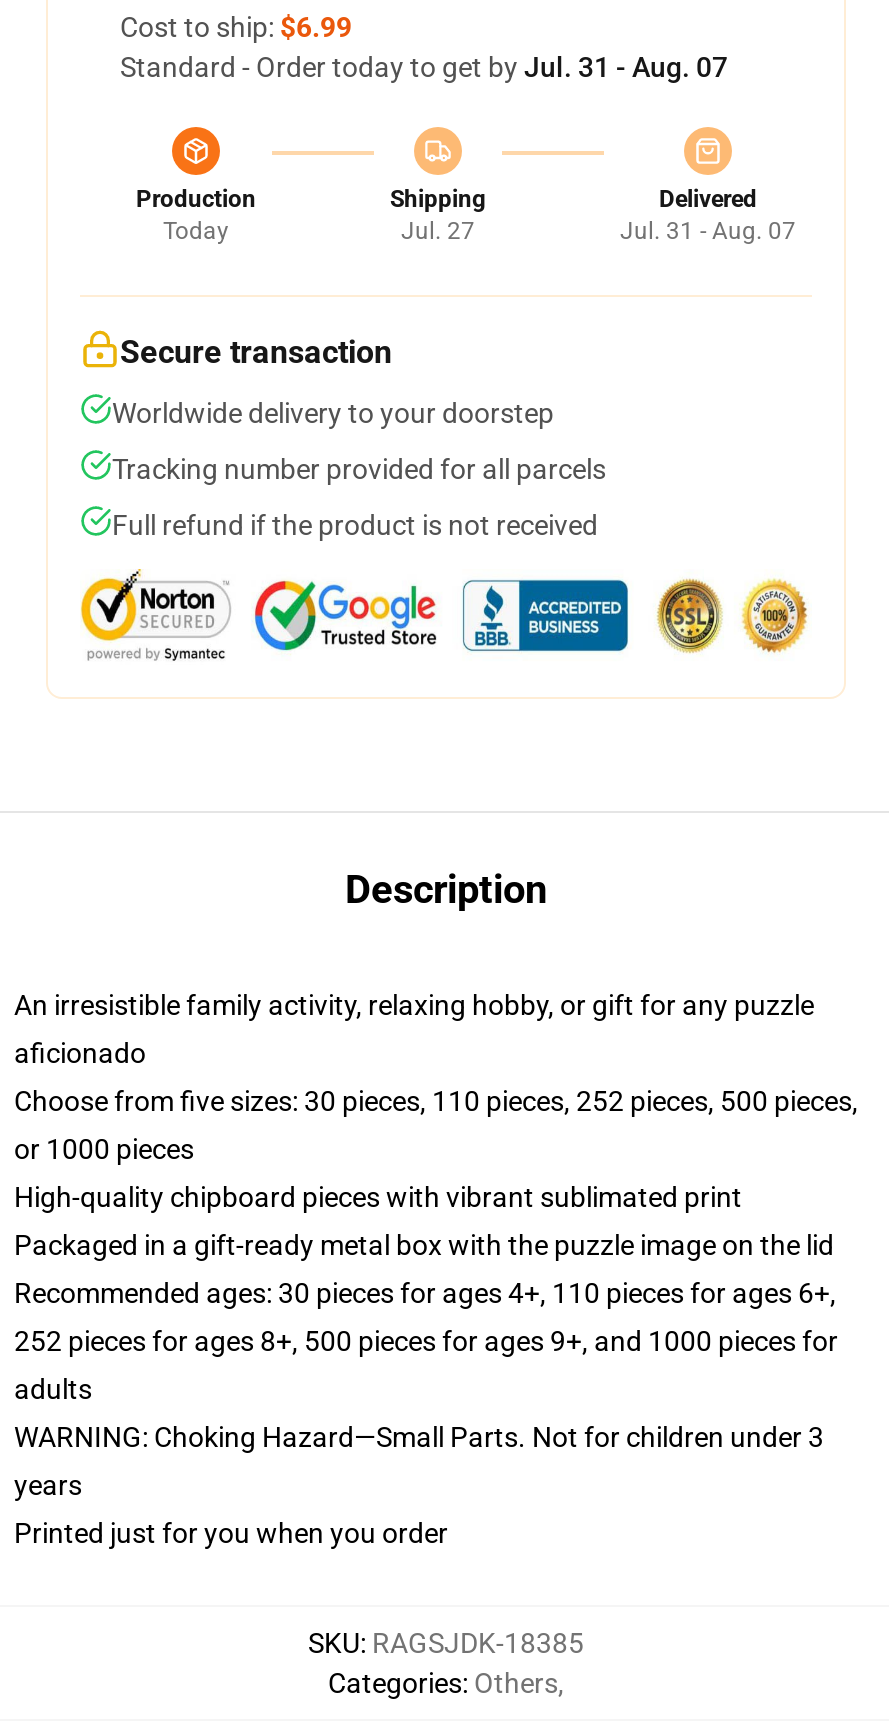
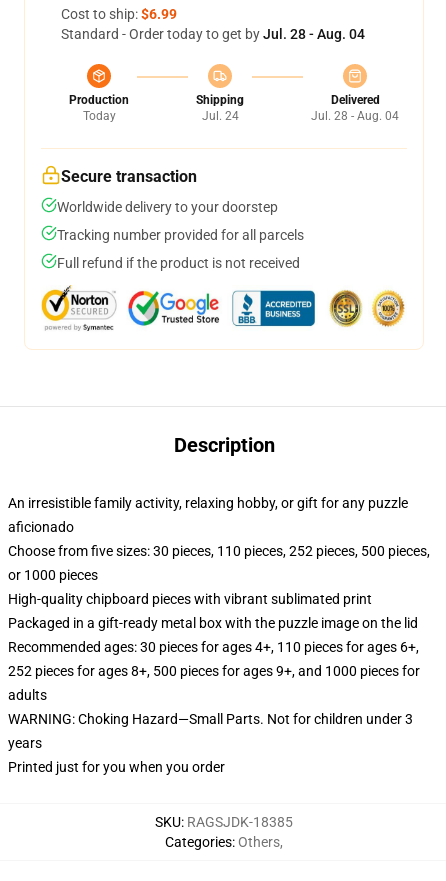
[120,51,728,83] Standard - Order today to get by Jul. 31 - Aug. 07 -> [61,26,365,42] Standard - Order today to get by Jul. 28 - Aug. 04
[401,217,475,245] Jul. 27 -> [201,109,238,123] Jul. 24
[620,217,796,245] Jul. 31 - Aug. 07 -> [311,109,399,123] Jul. 28 - Aug. 04

